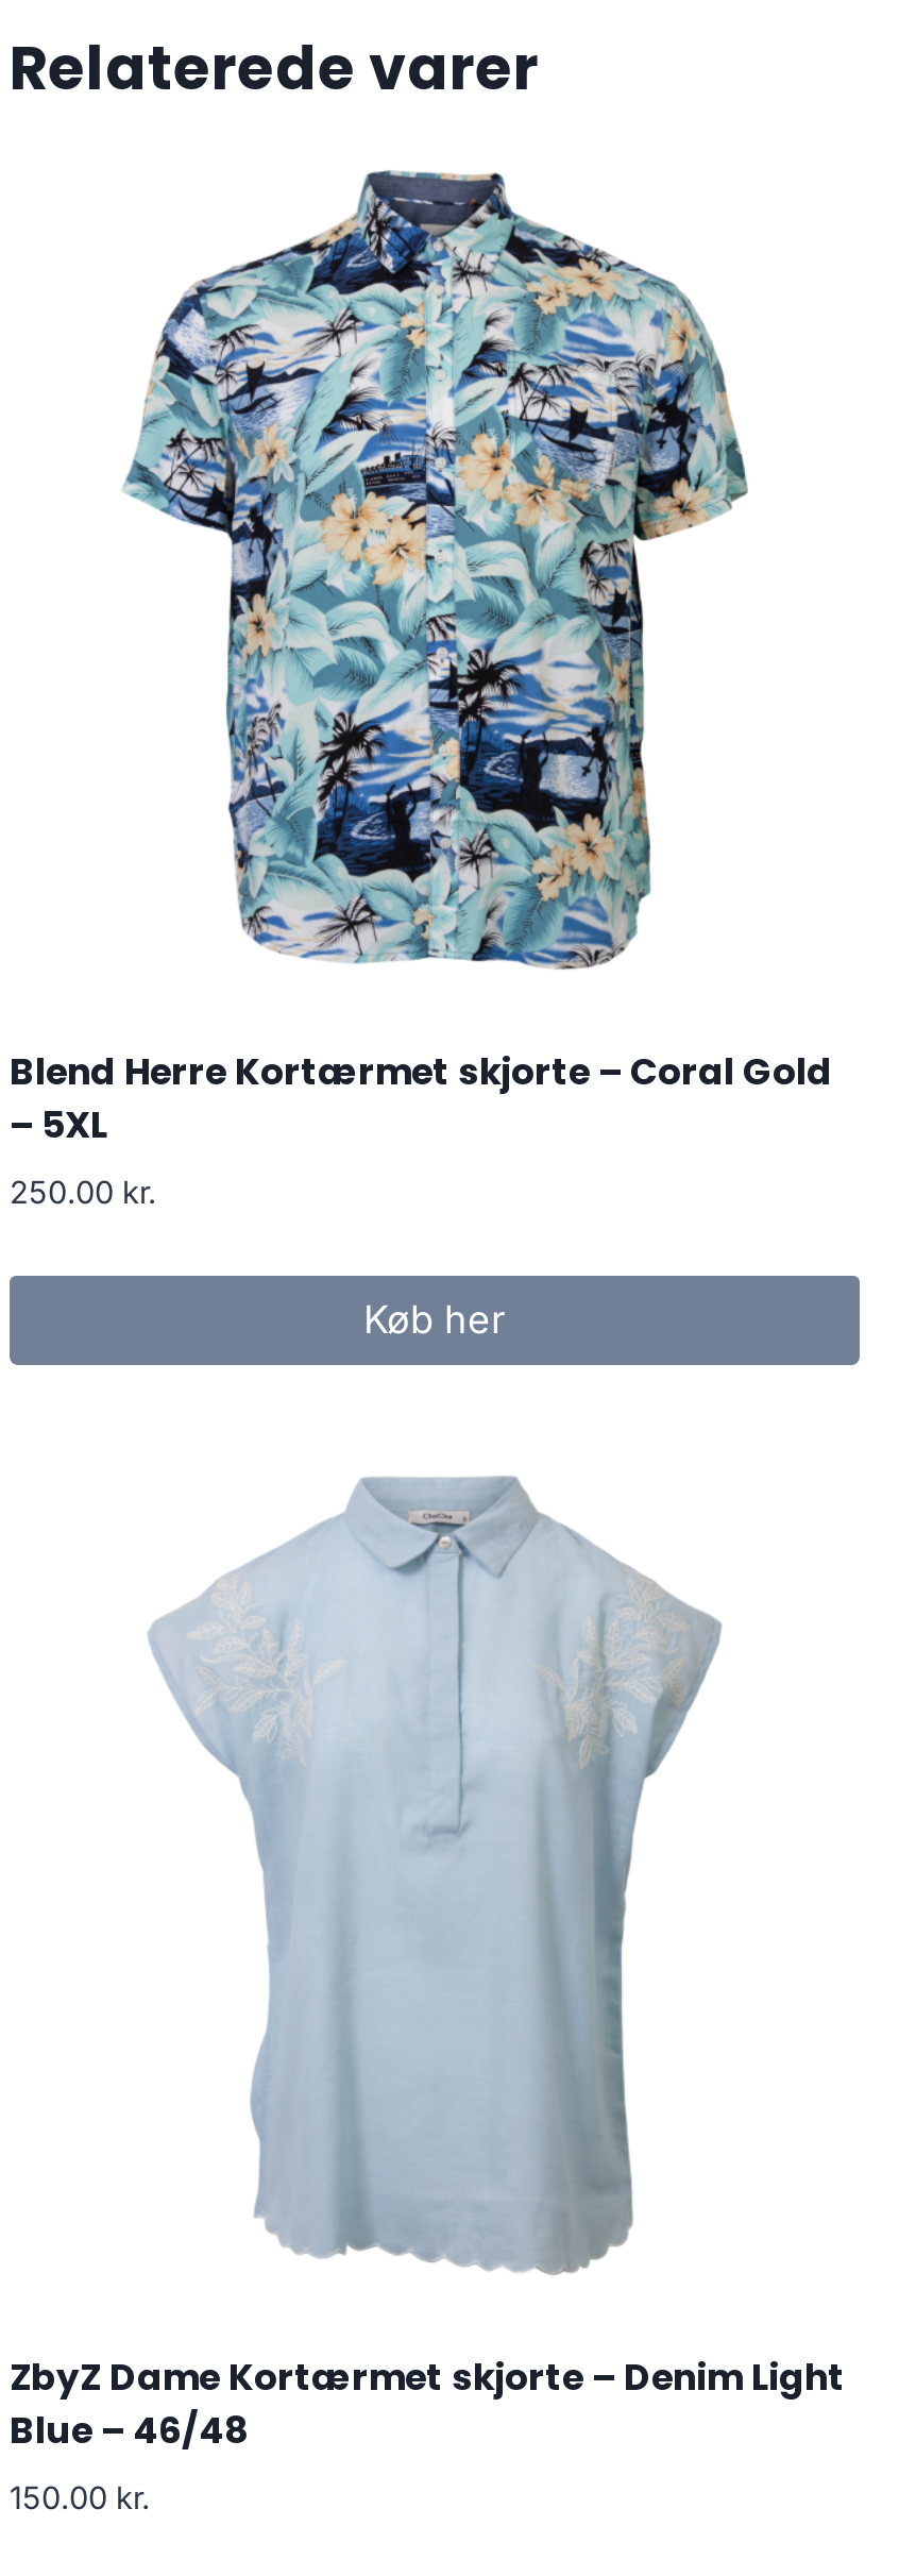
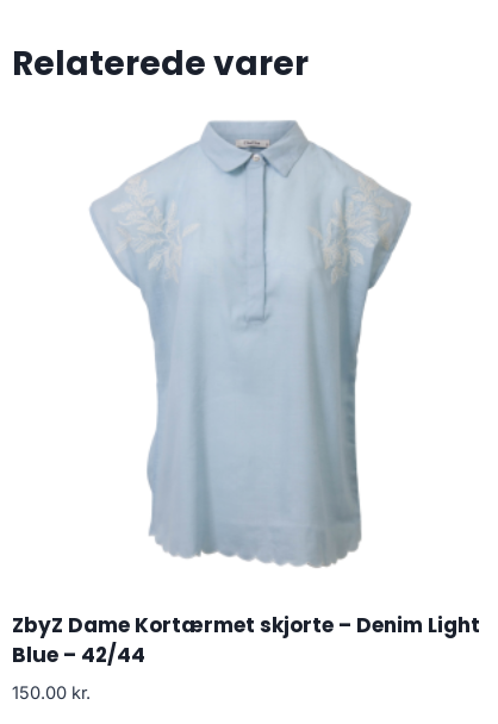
[10,170,832,1341] [image] | Blend Herre Kortærmet skjorte – Coral Gold | – 5XL | 250.00 kr. | Køb her -> none
[10,2405,248,2456] Blue – 46/48 -> [12,641,145,669] Blue – 42/44

